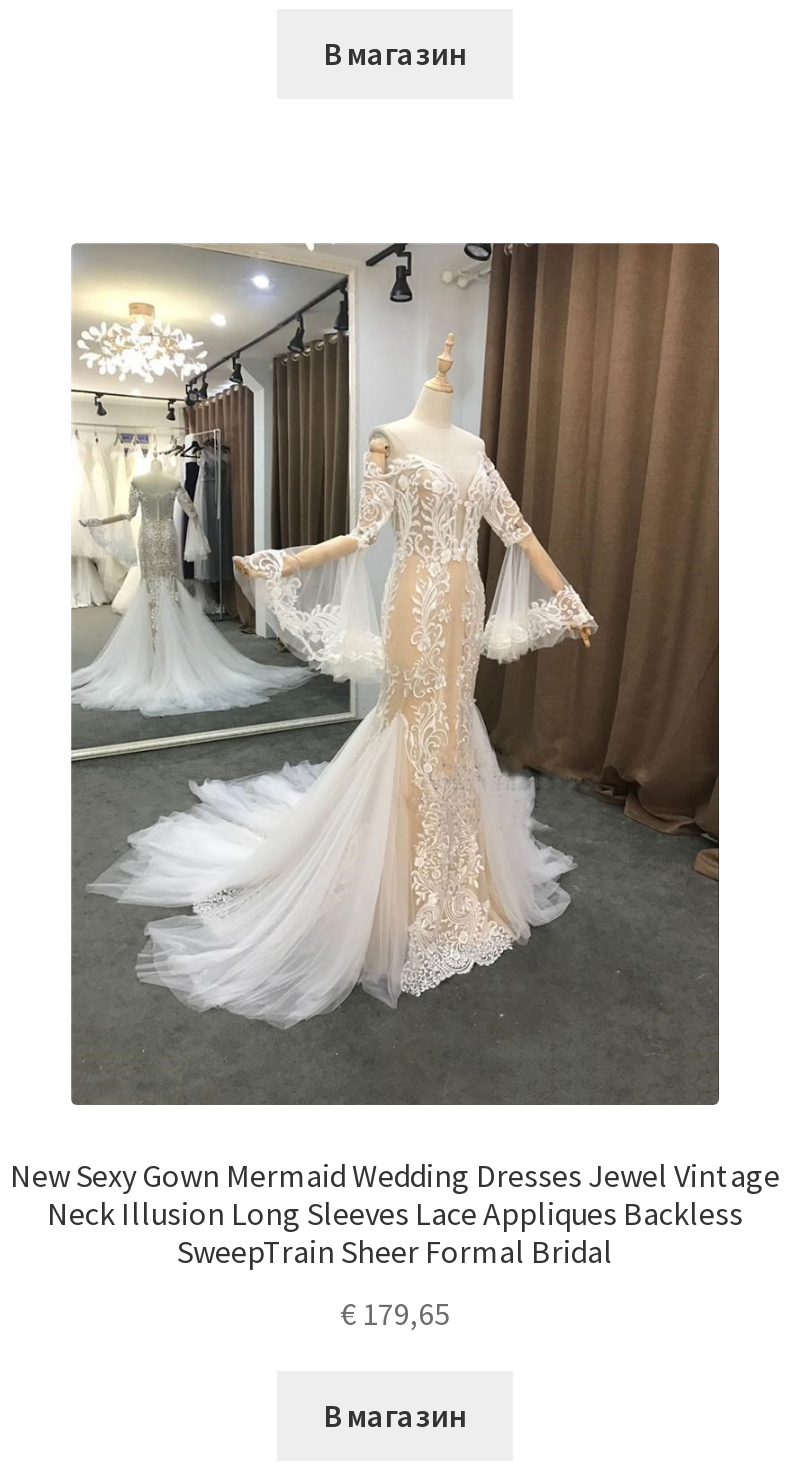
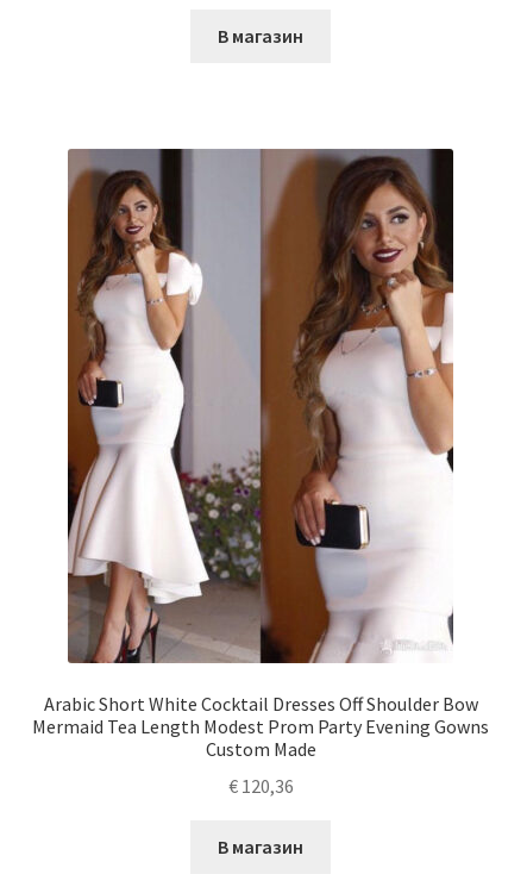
[10,241,780,1271] [image] | New Sexy Gown Mermaid Wedding Dresses Jewel Vintage | Neck Illusion Long Sleeves Lace Appliques Backless | SweepTrain Sheer Formal Bridal -> [32,149,489,761] [image] | Arabic Short White Cocktail Dresses Off Shoulder Bow | Mermaid Tea Length Modest Prom Party Evening Gowns | Custom Made
[340,1292,450,1332] €179,65 -> [228,774,293,798] €120,36

